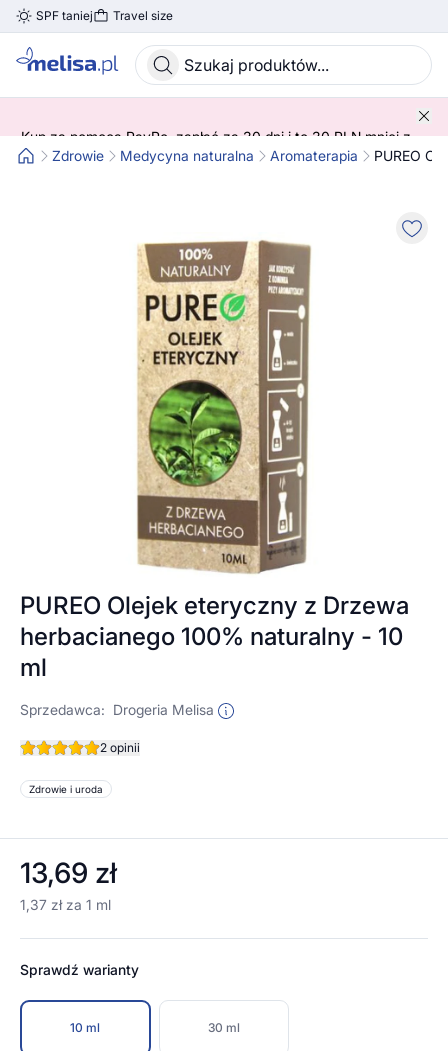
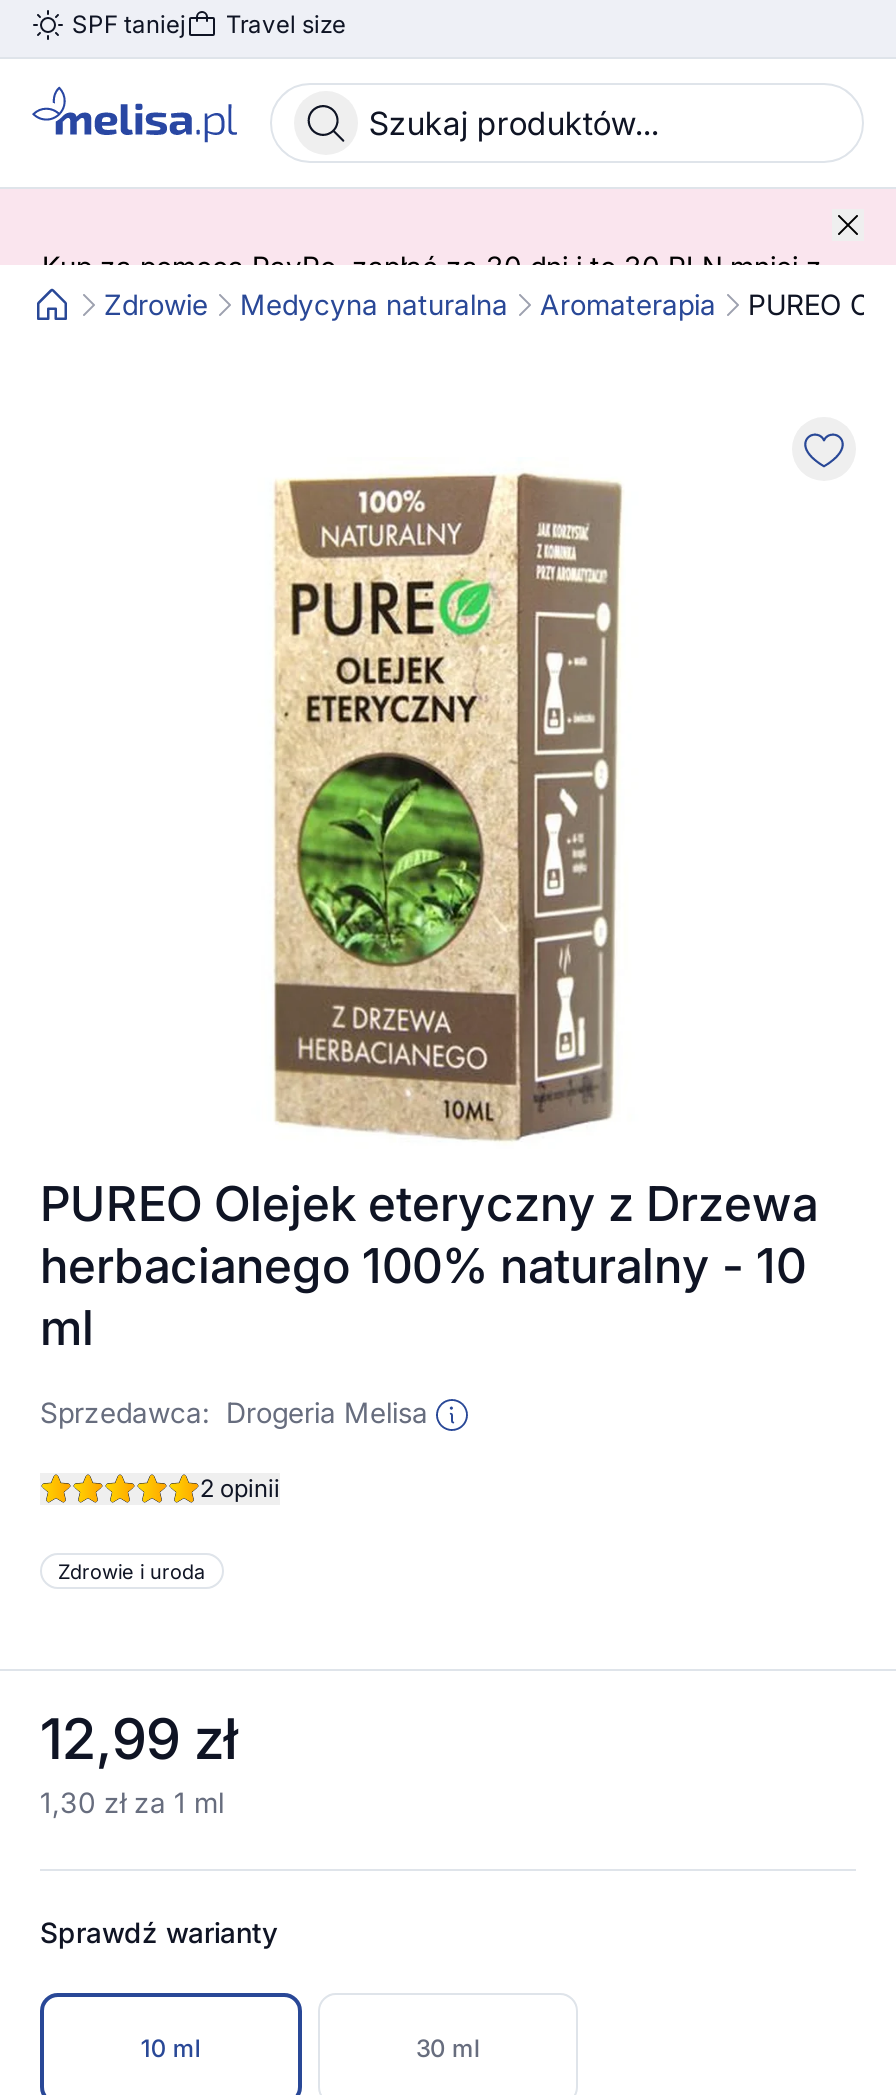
[20,856,117,890] 13,69 zł -> [40,1704,238,1772] 12,99 zł
[20,896,111,913] 1,37 zł za 1 ml -> [40,1784,224,1818] 1,30 zł za 1 ml

